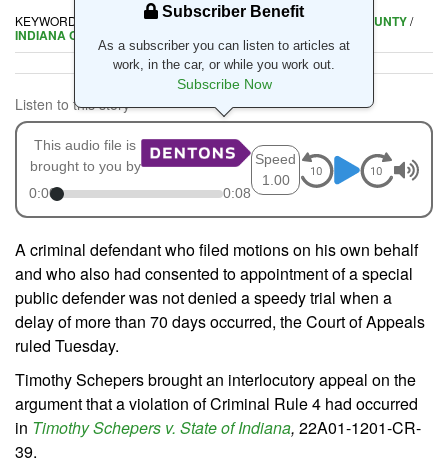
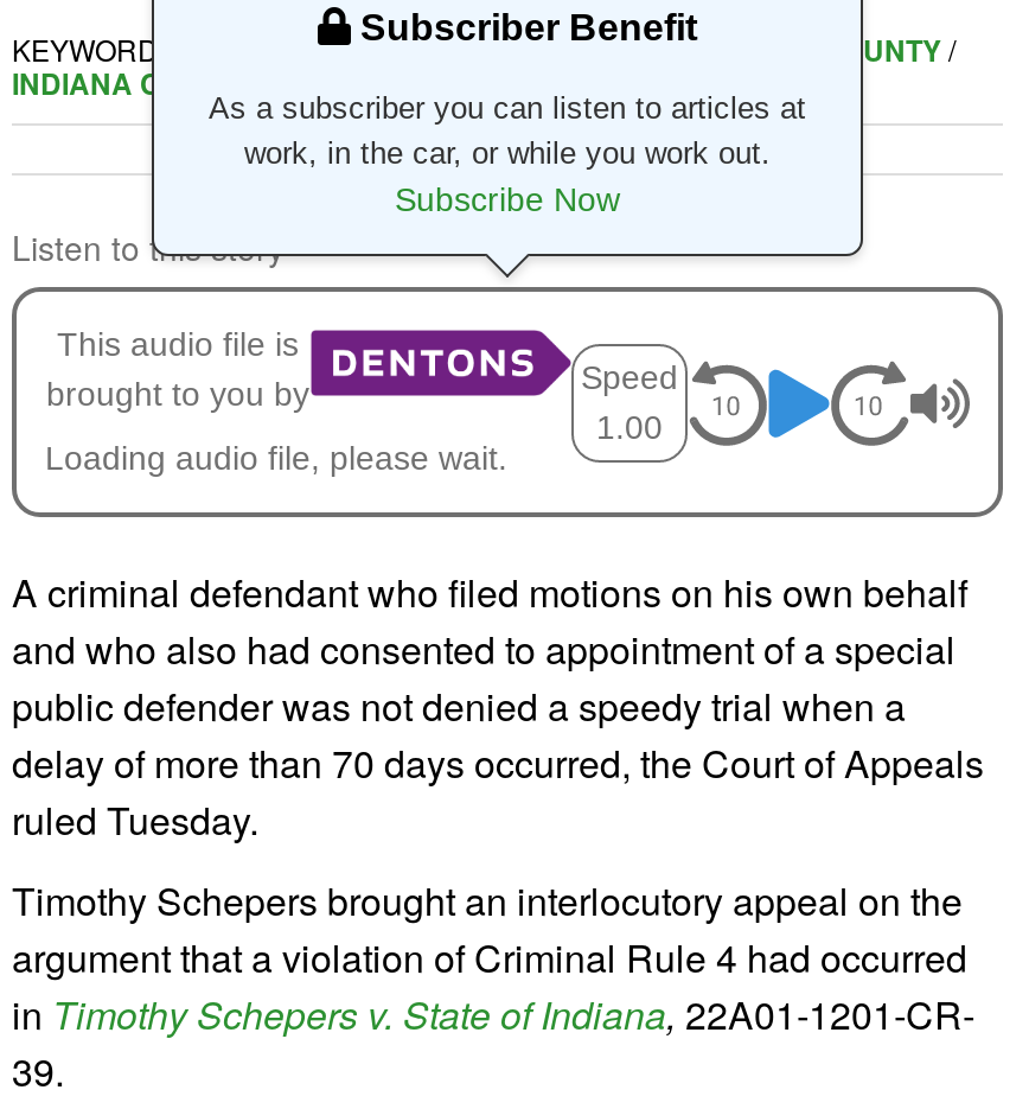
[29,185,251,201] 0:00 | 0:08 -> [45,440,507,478] Loading audio file, please wait.

